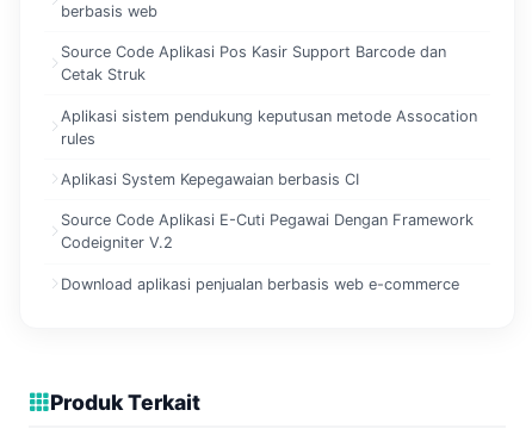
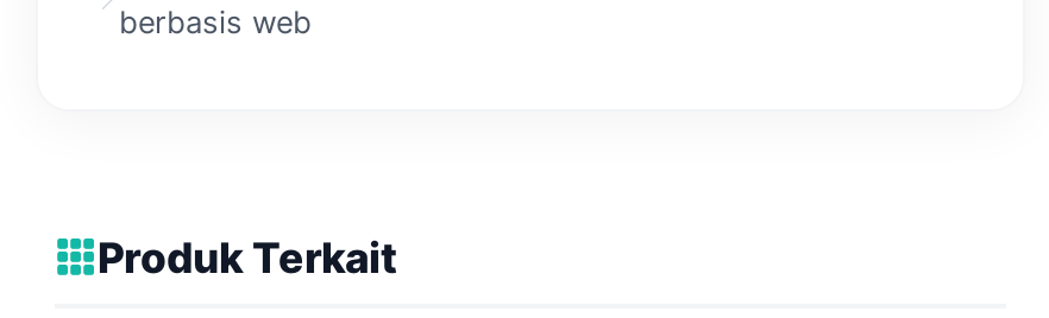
[61,43,477,293] Source Code Aplikasi Pos Kasir Support Barcode dan | Cetak Struk | Aplikasi sistem pendukung keputusan metode Assocation | rules | Aplikasi System Kepegawaian berbasis CI | Source Code Aplikasi E-Cuti Pegawai Dengan Framework | Codeigniter V.2 | Download aplikasi penjualan berbasis web e-commerce -> none

